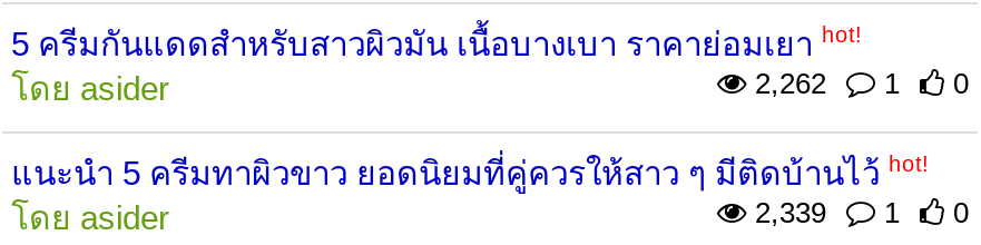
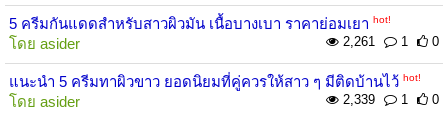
[746,67,969,100] 2,262 1 0 -> [339,34,439,49] 2,261 1 0

